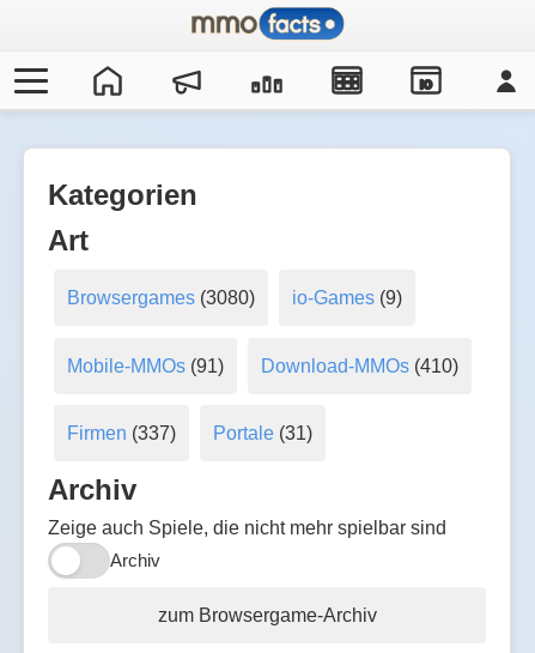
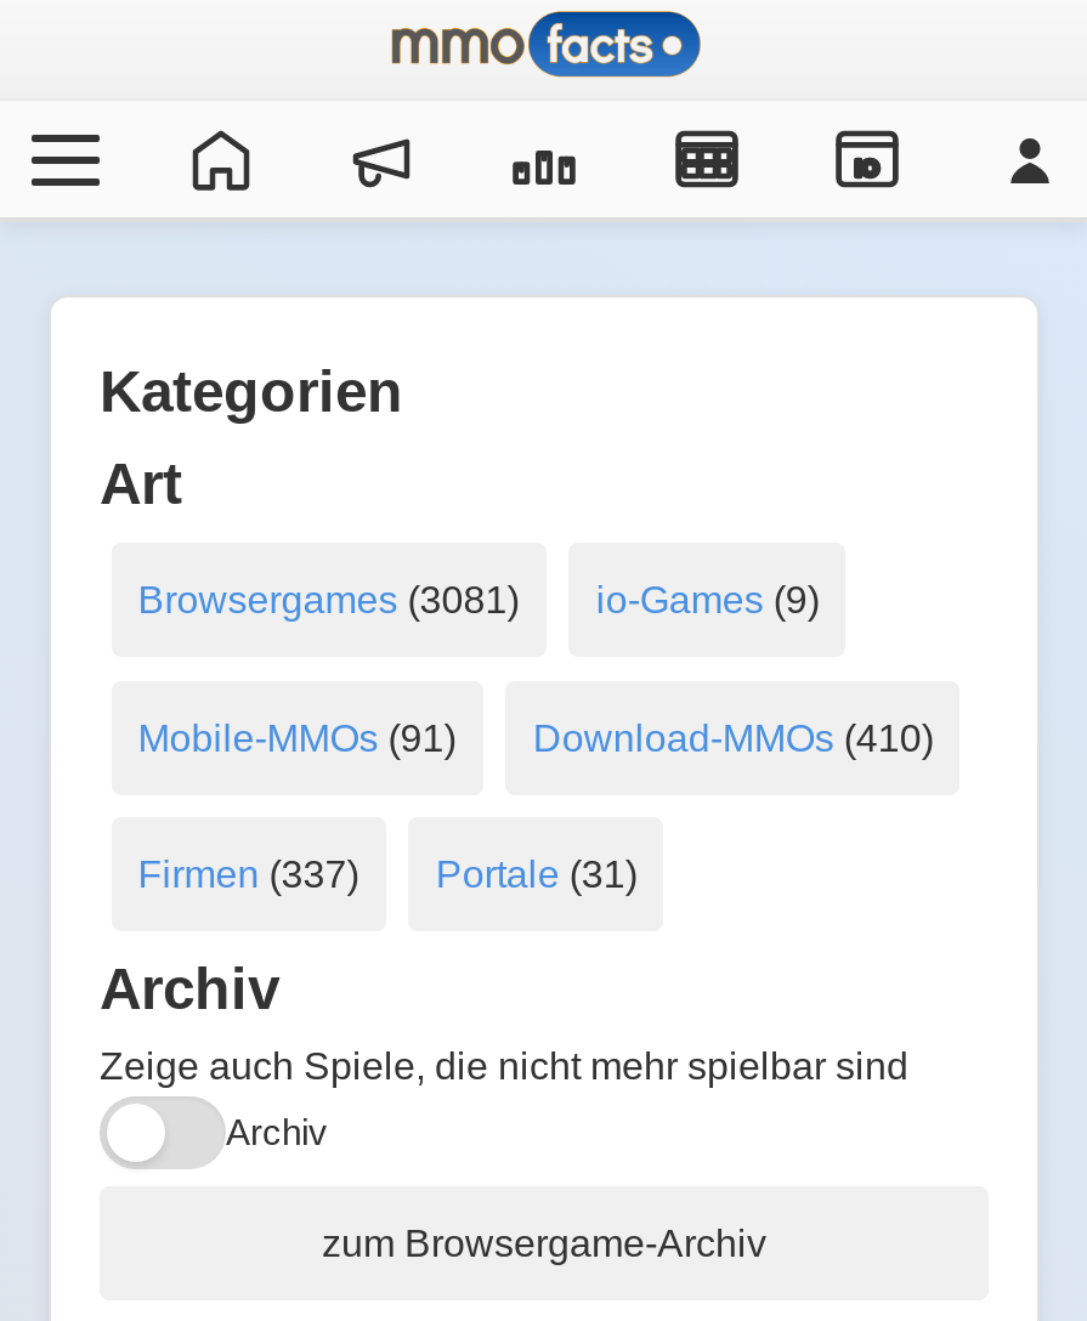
[67,288,255,308] Browsergames (3080) -> [138,579,519,620] Browsergames (3081)

